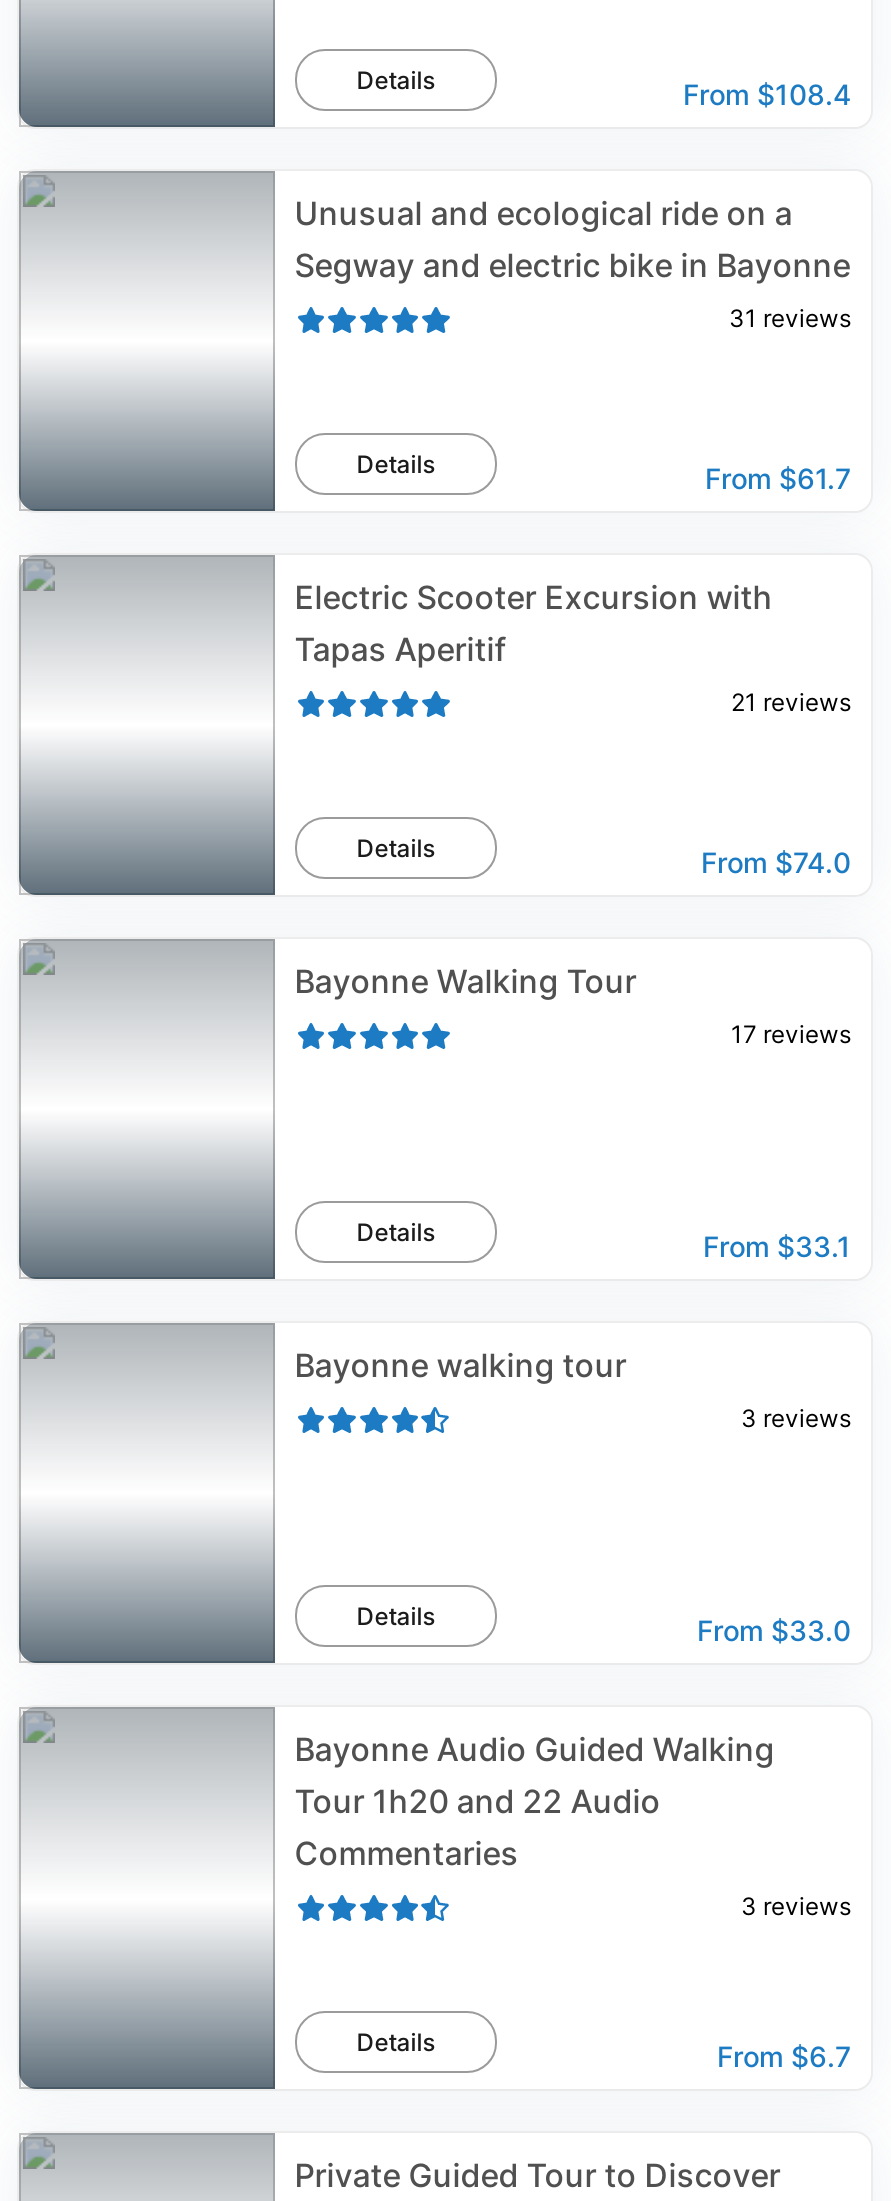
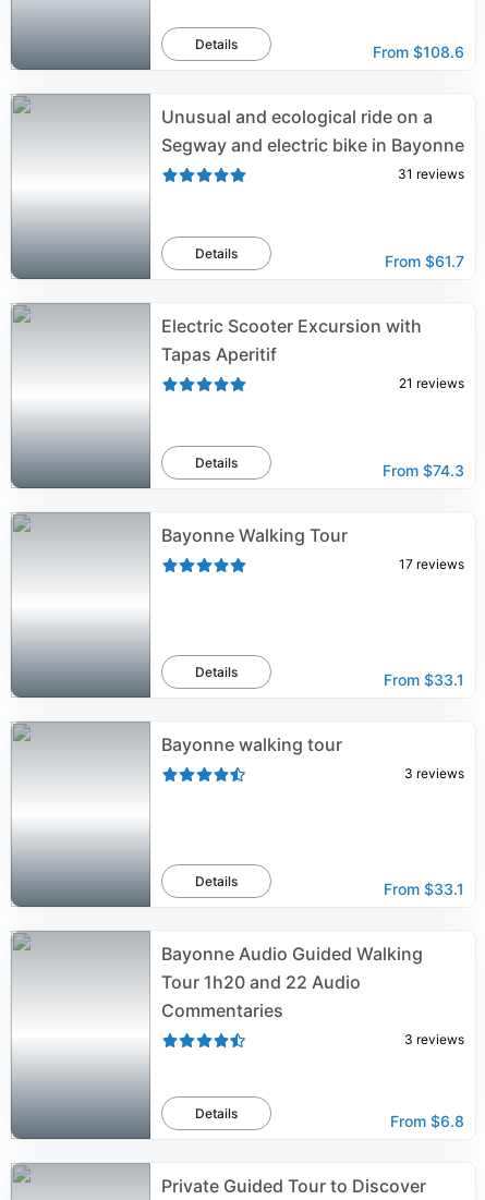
[683,77,851,111] From $108.4 -> [373,43,464,61] From $108.6
[701,845,851,879] From $74.0 -> [383,461,464,480] From $74.3
[697,1613,851,1647] From $33.0 -> [384,880,464,898] From $33.1
[717,2039,851,2073] From $6.7 -> [390,1112,464,1130] From $6.8

